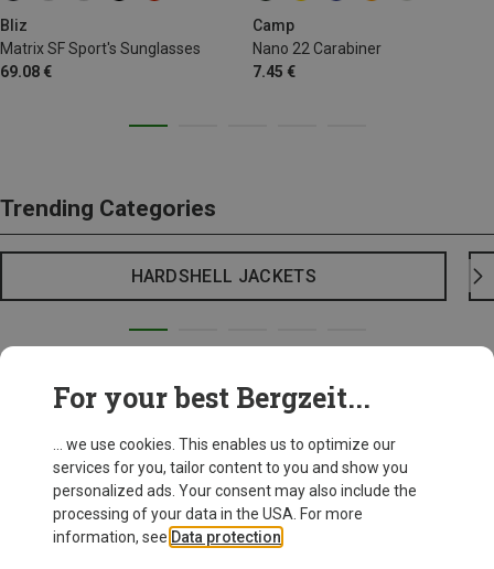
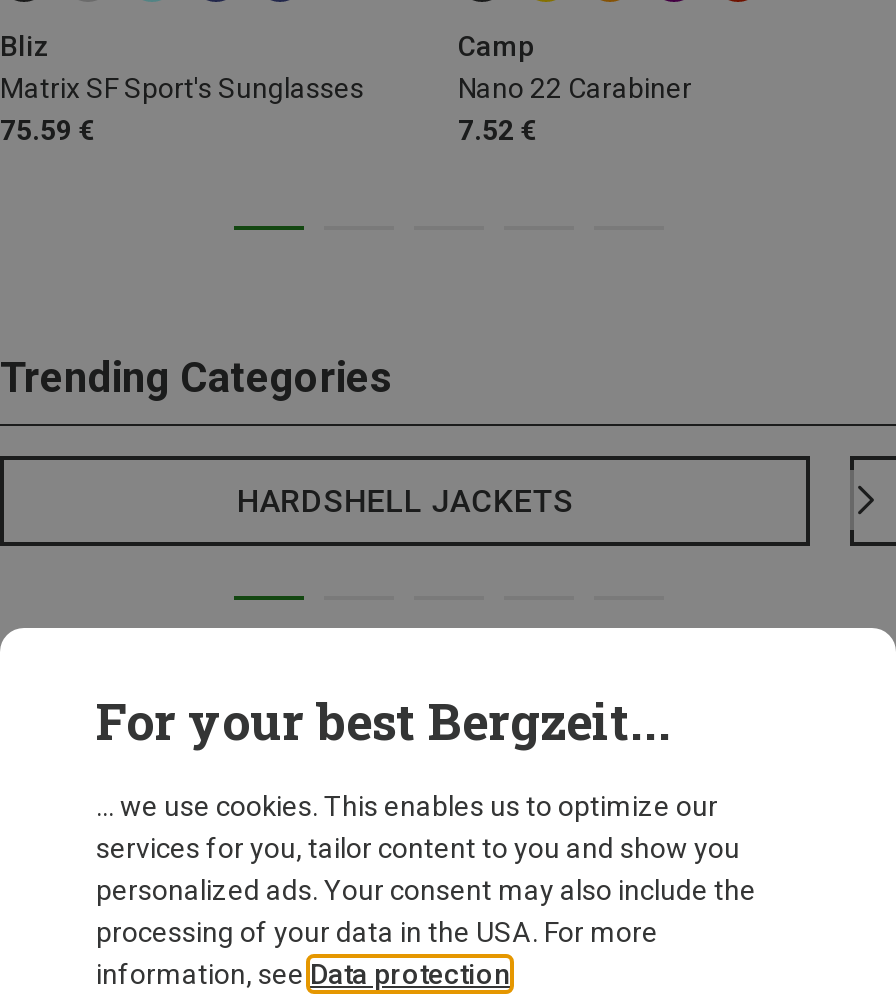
[0,62,52,80] 69.08 € -> [0,113,94,145] 75.59 €
[253,62,296,80] 7.45 € -> [458,113,536,145] 7.52 €

